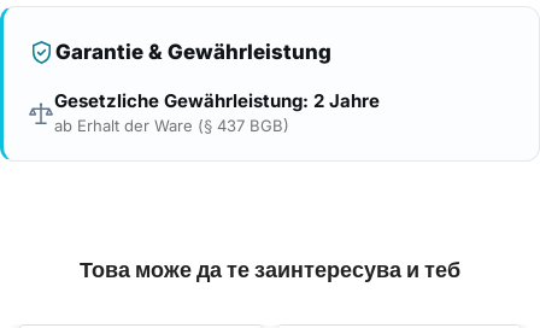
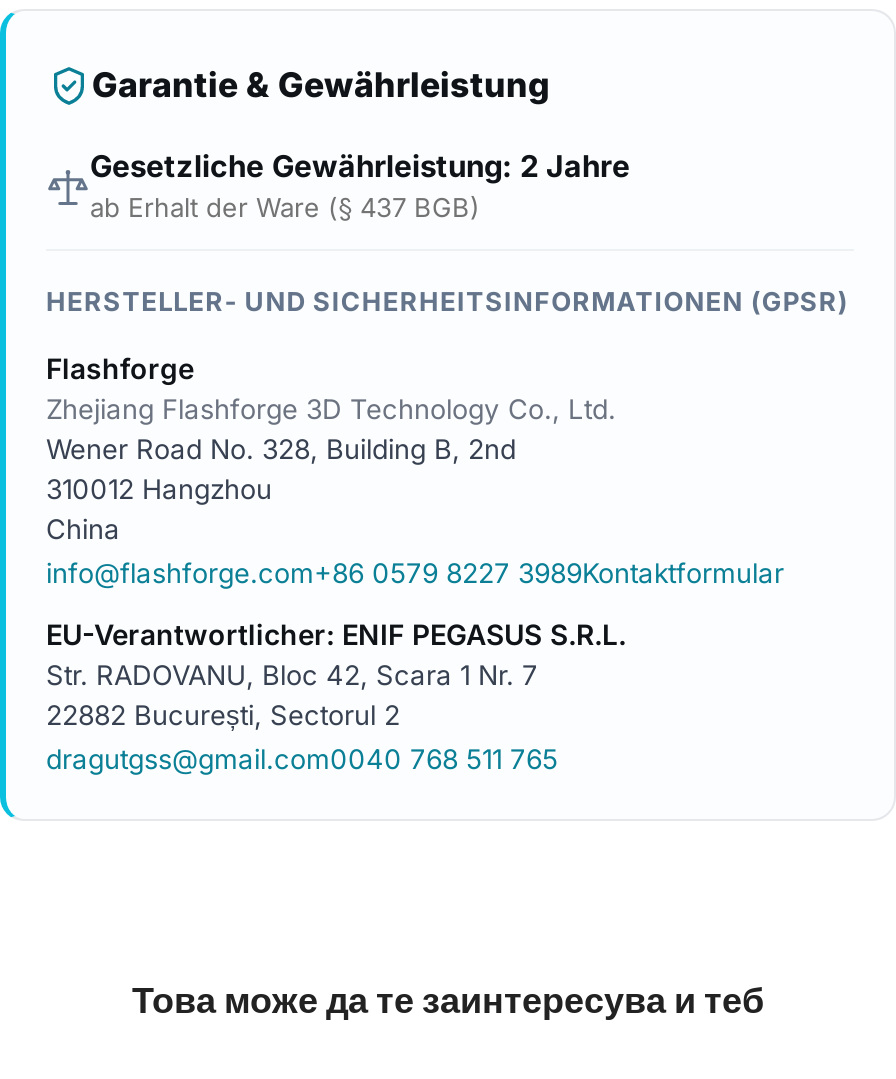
none -> [46,285,849,775] HERSTELLER- UND SICHERHEITSINFORMATIONEN (GPSR) | Flashforge | Zhejiang Flashforge 3D Technology Co., Ltd. | Wener Road No. 328, Building B, 2nd | 310012 Hangzhou | China | info@flashforge.com+86 0579 8227 3989Kontaktformular | EU-Verantwortlicher: ENIF PEGASUS S.R.L. | Str. RADOVANU, Bloc 42, Scara 1 Nr. 7 | 22882 București, Sectorul 2 | dragutgss@gmail.com0040 768 511 765

